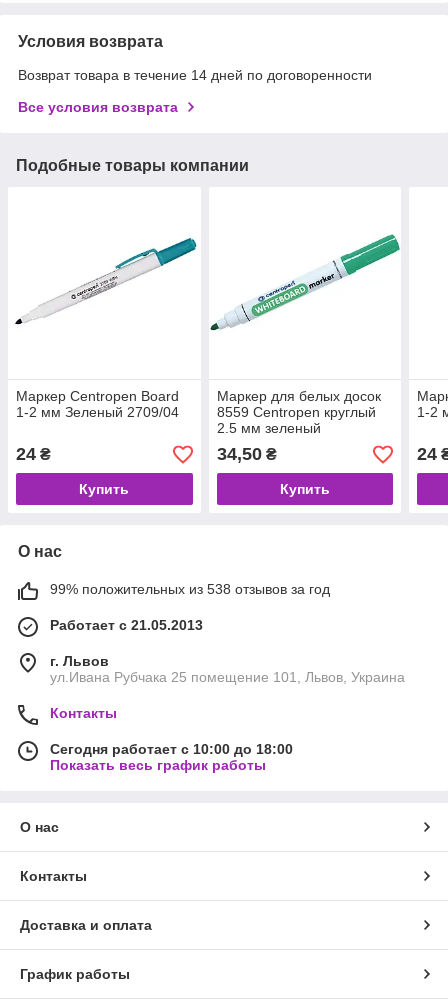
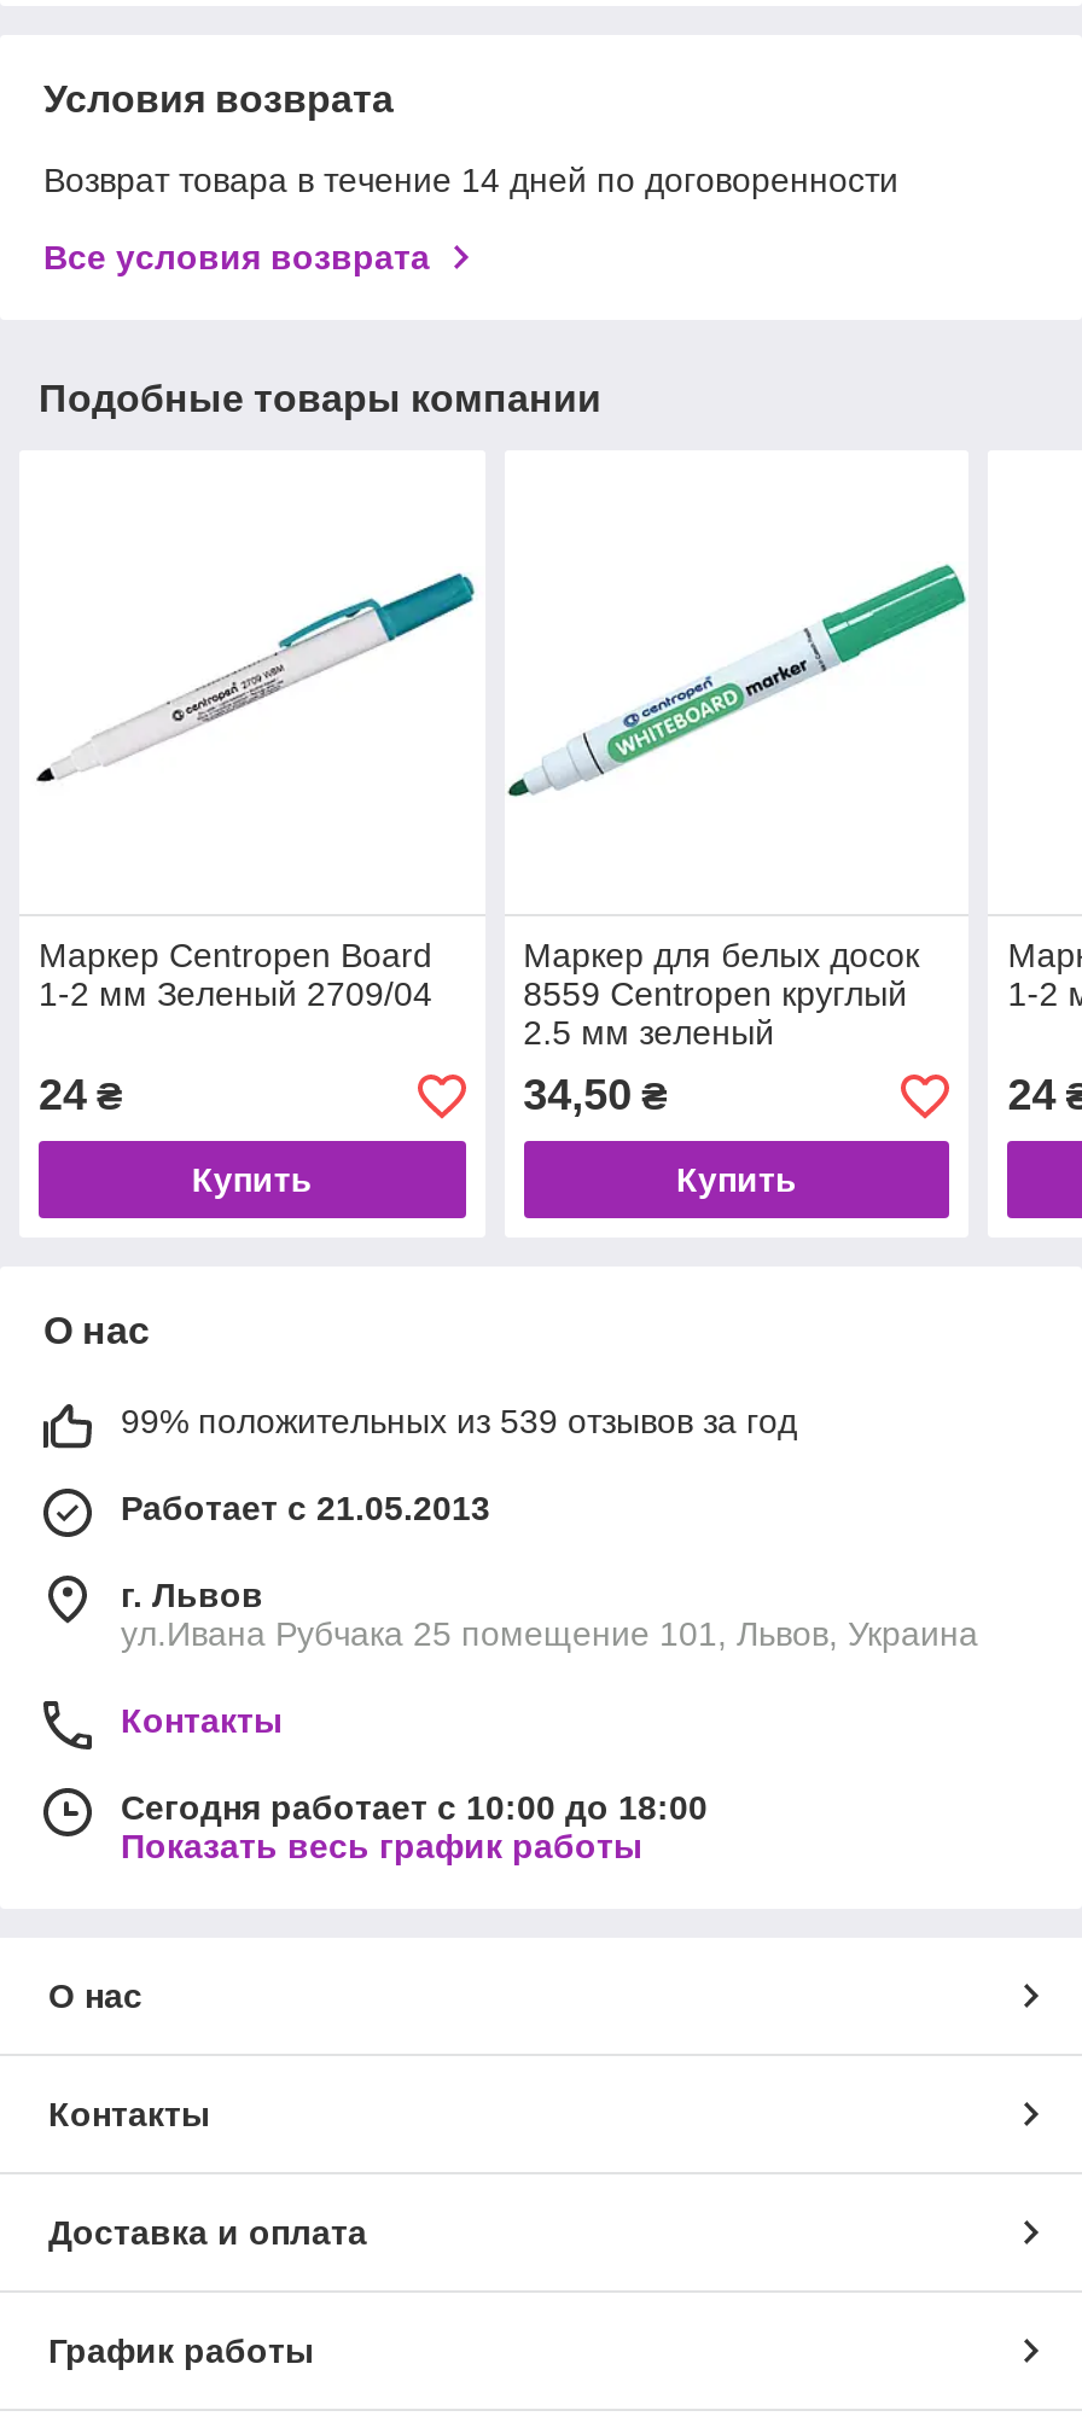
[50,581,330,597] 99% положительных из 538 отзывов за год -> [121,1403,797,1441] 99% положительных из 539 отзывов за год

